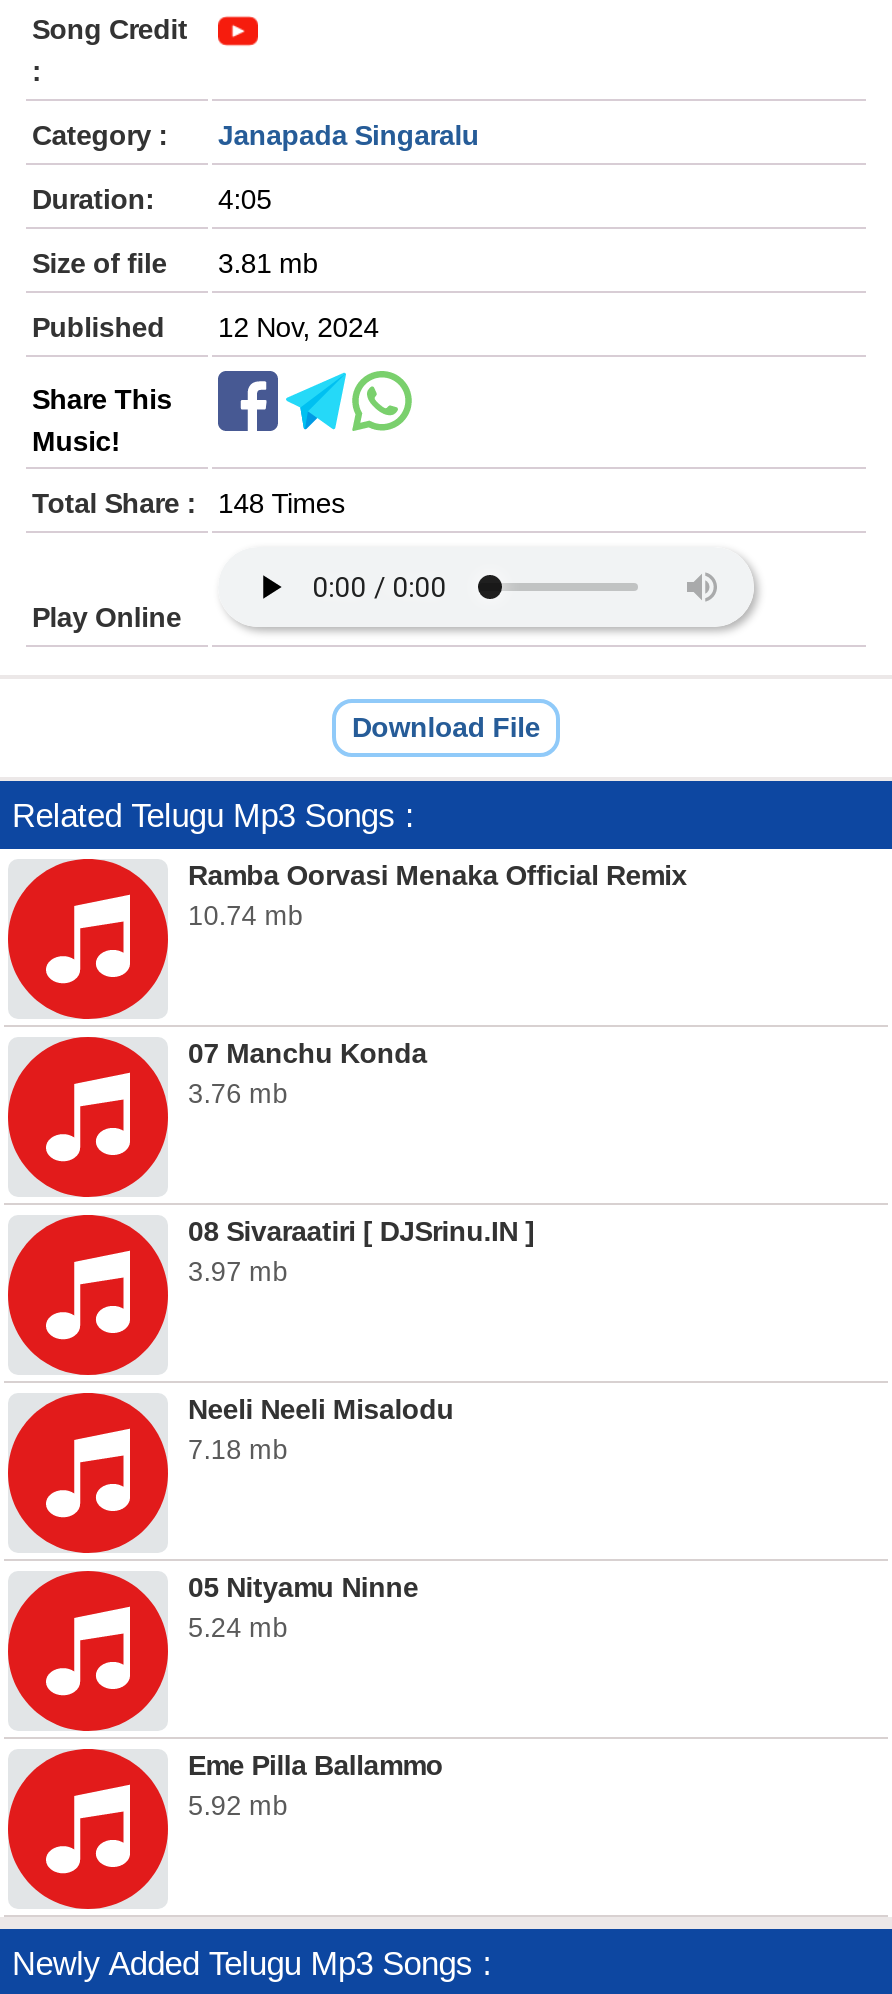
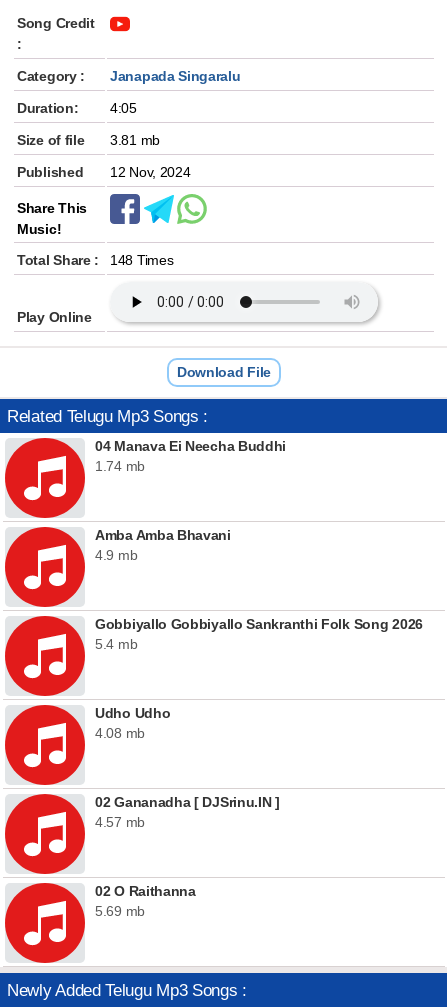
[188,859,687,931] Ramba Oorvasi Menaka Official Remix | 10.74 mb -> [95,438,286,474] 04 Manava Ei Neecha Buddhi | 1.74 mb
[188,1037,427,1109] 07 Manchu Konda | 3.76 mb -> [95,527,231,563] Amba Amba Bhavani | 4.9 mb
[188,1215,535,1287] 08 Sivaraatiri [ DJSrinu.IN ] | 3.97 mb -> [95,616,423,652] Gobbiyallo Gobbiyallo Sankranthi Folk Song 2026 | 5.4 mb
[188,1393,454,1465] Neeli Neeli Misalodu | 7.18 mb -> [95,705,170,741] Udho Udho | 4.08 mb
[188,1571,418,1643] 05 Nityamu Ninne | 5.24 mb -> [95,794,280,830] 02 Gananadha [ DJSrinu.IN ] | 4.57 mb
[188,1749,443,1821] Eme Pilla Ballammo | 5.92 mb -> [95,883,196,919] 02 O Raithanna | 5.69 mb

